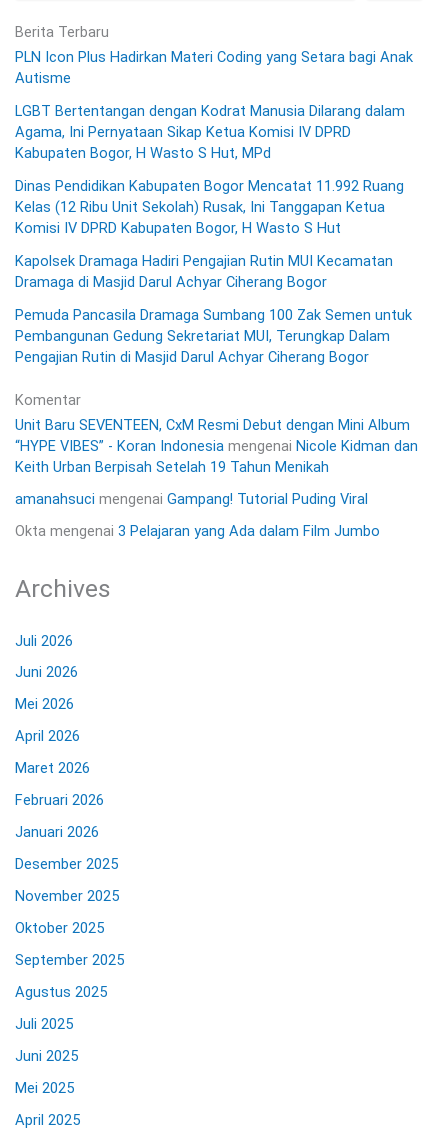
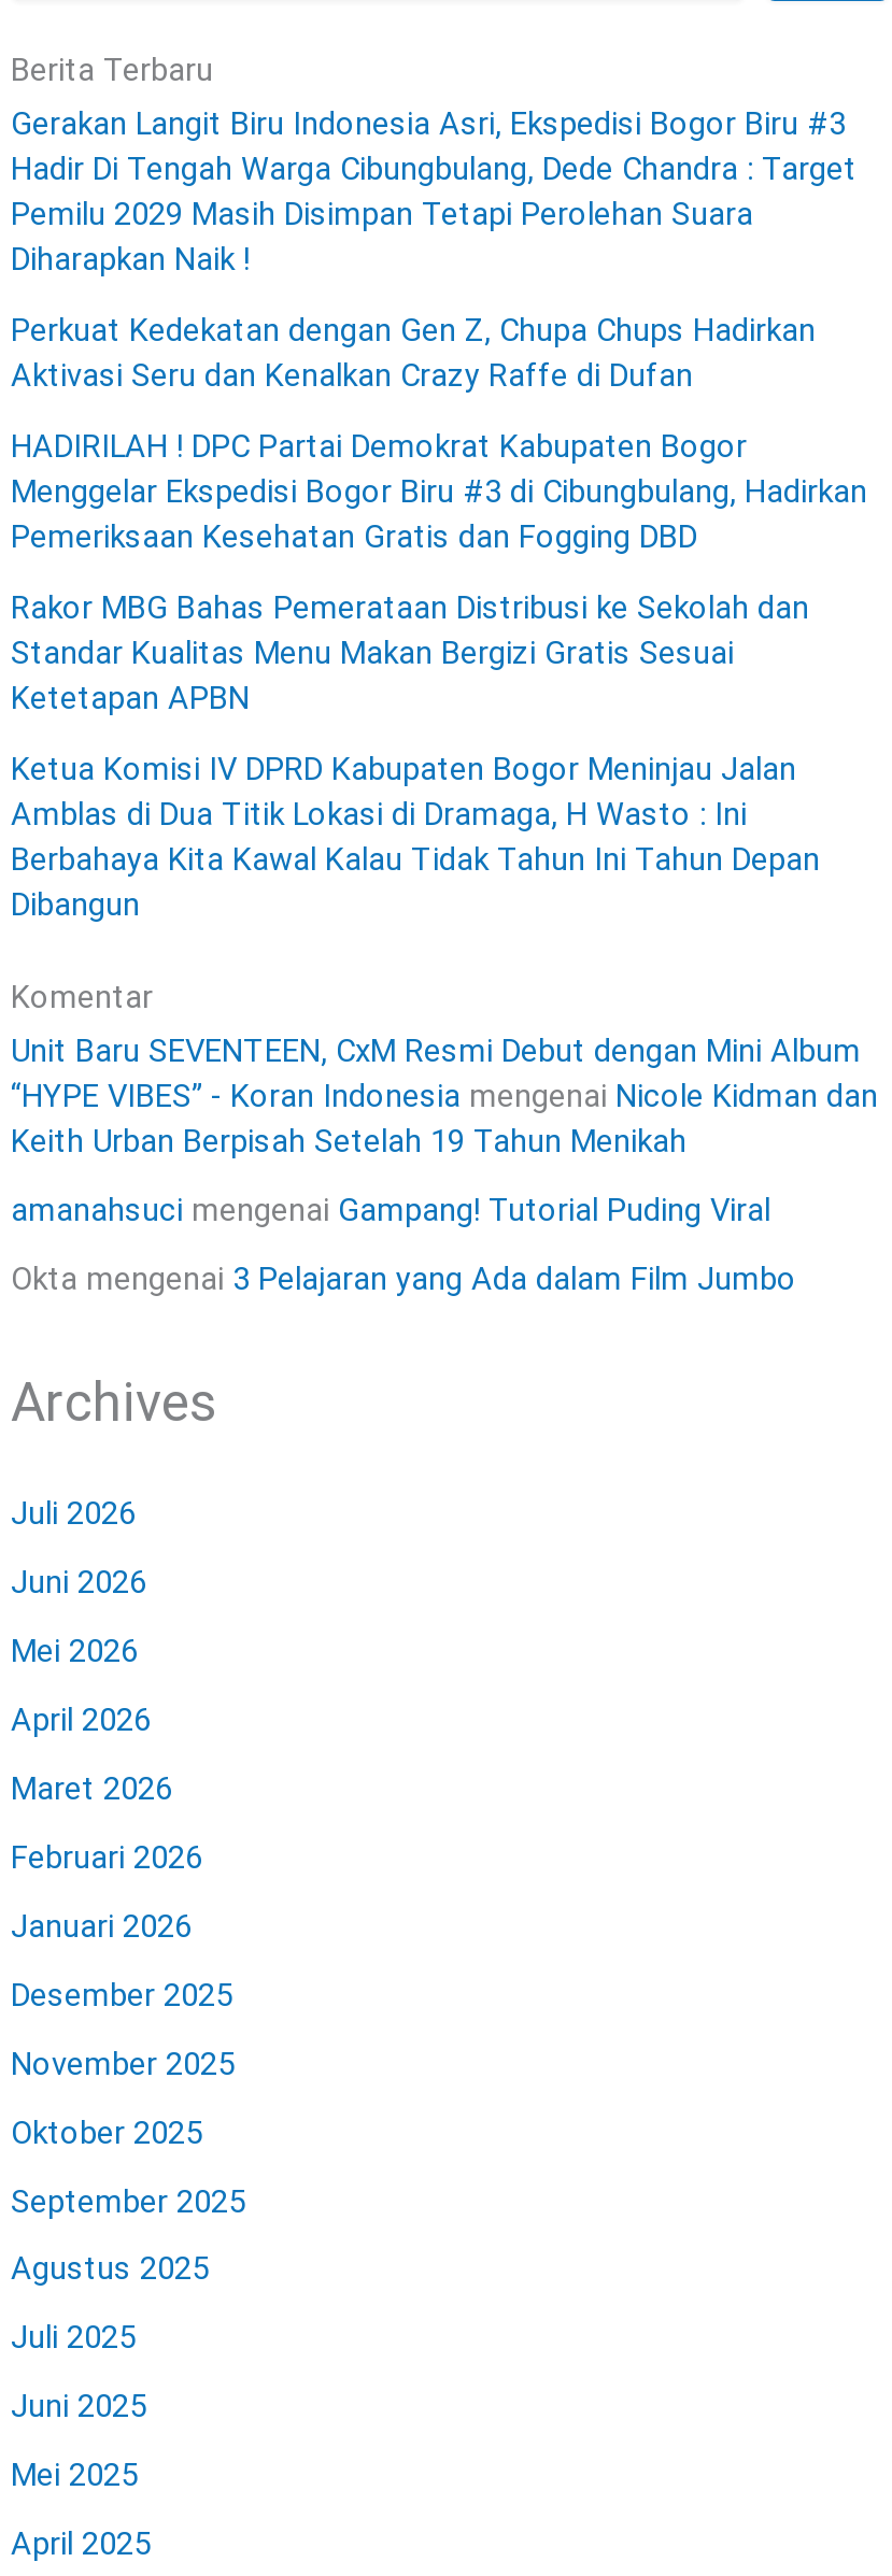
[15,48,413,87] PLN Icon Plus Hadirkan Materi Coding yang Setara bagi Anak | Autisme -> [11,104,856,278] Gerakan Langit Biru Indonesia Asri, Ekspedisi Bogor Biru #3 | Hadir Di Tengah Warga Cibungbulang, Dede Chandra : Target | Pemilu 2029 Masih Disimpan Tetapi Perolehan Suara | Diharapkan Naik !
[15,102,405,162] LGBT Bertentangan dengan Kodrat Manusia Dilarang dalam | Agama, Ini Pernyataan Sikap Ketua Komisi IV DPRD | Kabupaten Bogor, H Wasto S Hut, MPd -> [11,310,816,394] Perkuat Kedekatan dengan Gen Z, Chupa Chups Hadirkan | Aktivasi Seru dan Kenalkan Crazy Raffe di Dufan
[15,177,404,237] Dinas Pendidikan Kabupaten Bogor Mencatat 11.992 Ruang | Kelas (12 Ribu Unit Sekolah) Rusak, Ini Tanggapan Ketua | Komisi IV DPRD Kabupaten Bogor, H Wasto S Hut -> [11,426,867,555] HADIRILAH ! DPC Partai Demokrat Kabupaten Bogor | Menggelar Ekspedisi Bogor Biru #3 di Cibungbulang, Hadirkan | Pemeriksaan Kesehatan Gratis dan Fogging DBD
[15,252,393,291] Kapolsek Dramaga Hadiri Pengajian Rutin MUI Kecamatan | Dramaga di Masjid Darul Achyar Ciherang Bogor -> [11,588,809,717] Rakor MBG Bahas Pemerataan Distribusi ke Sekolah dan | Standar Kualitas Menu Makan Bergizi Gratis Sesuai | Ketetapan APBN
[15,306,412,366] Pemuda Pancasila Dramaga Sumbang 100 Zak Semen untuk | Pembangunan Gedung Sekretariat MUI, Terungkap Dalam | Pengajian Rutin di Masjid Darul Achyar Ciherang Bogor -> [11,749,820,923] Ketua Komisi IV DPRD Kabupaten Bogor Meninjau Jalan | Amblas di Dua Titik Lokasi di Dramaga, H Wasto : Ini | Berbahaya Kita Kawal Kalau Tidak Tahun Ini Tahun Depan | Dibangun

